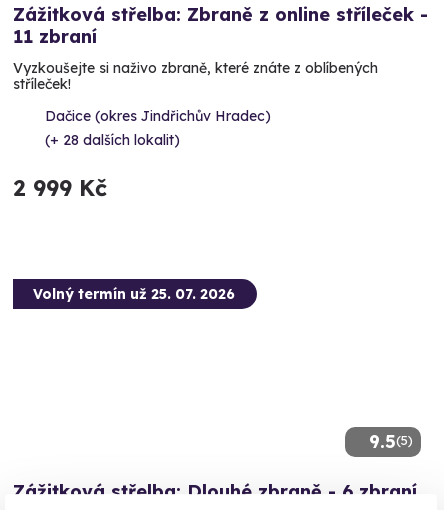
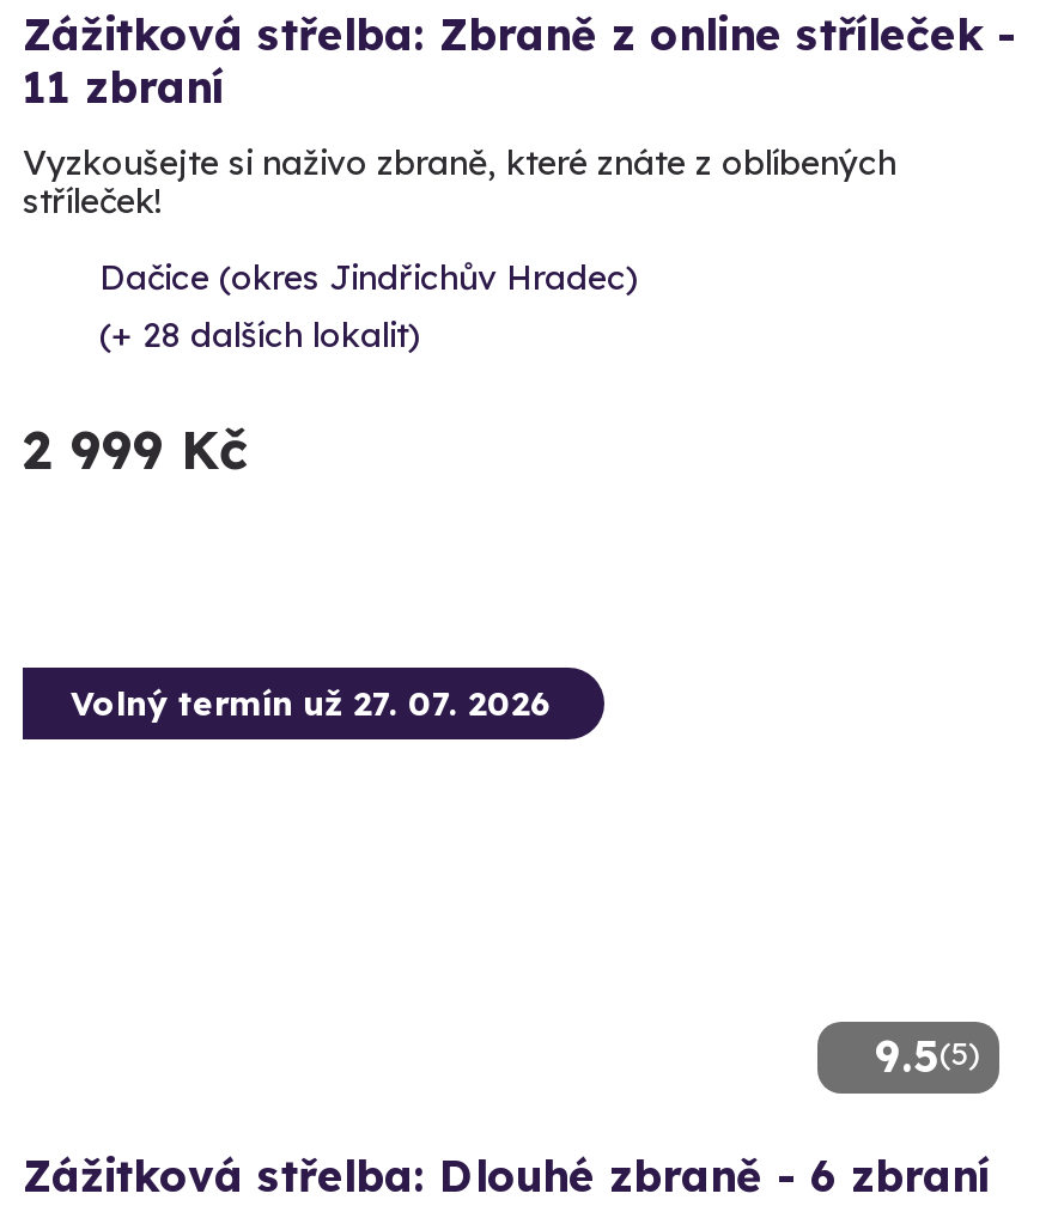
[33,285,235,303] Volný termín už 25. 07. 2026 -> [71,683,552,726] Volný termín už 27. 07. 2026

